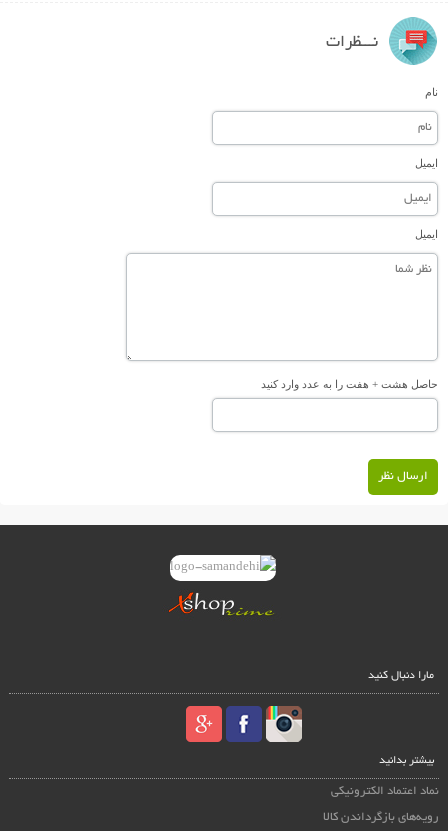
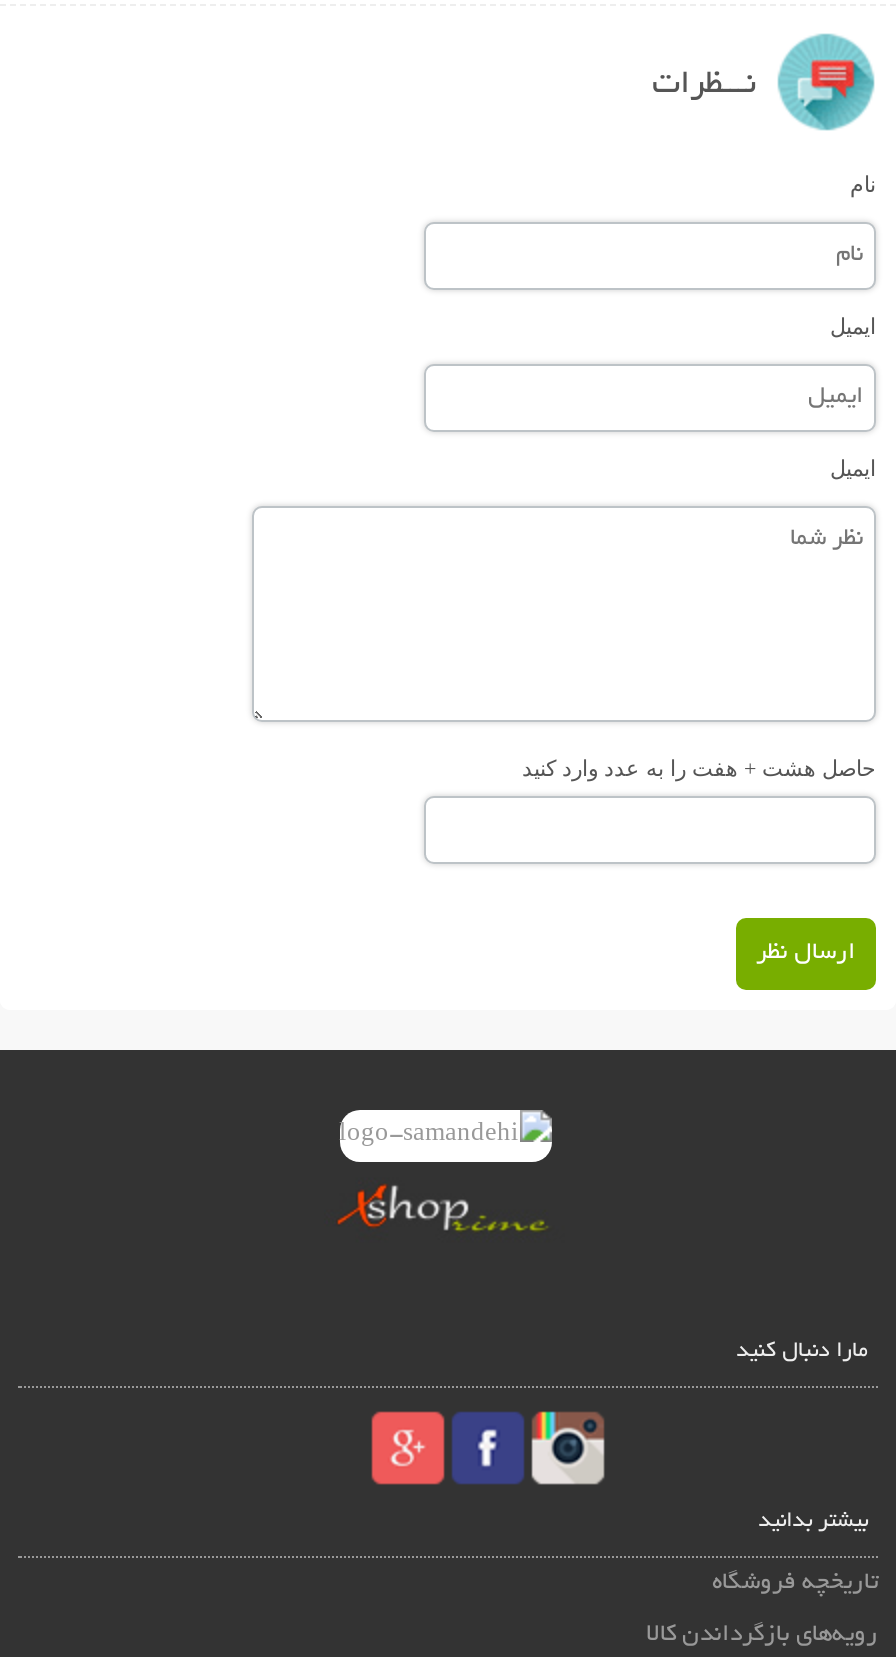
[331,785,439,798] نماد اعتماد الکترونیکی -> [712,1570,878,1596] تاریخچه فروشگاه

